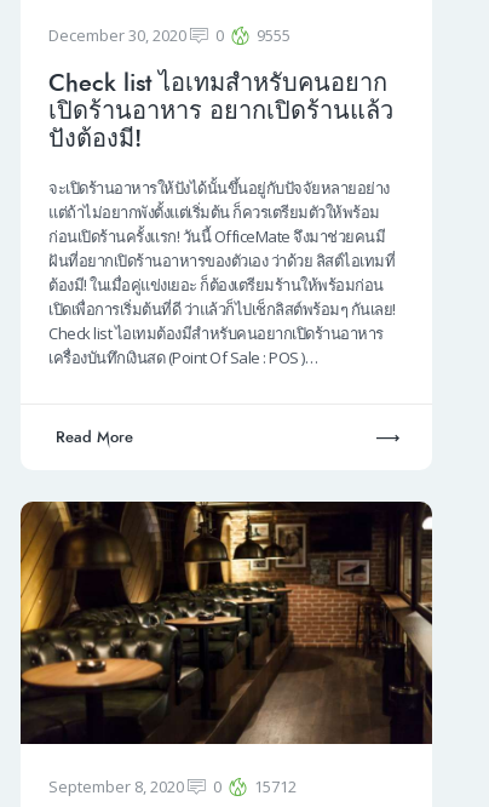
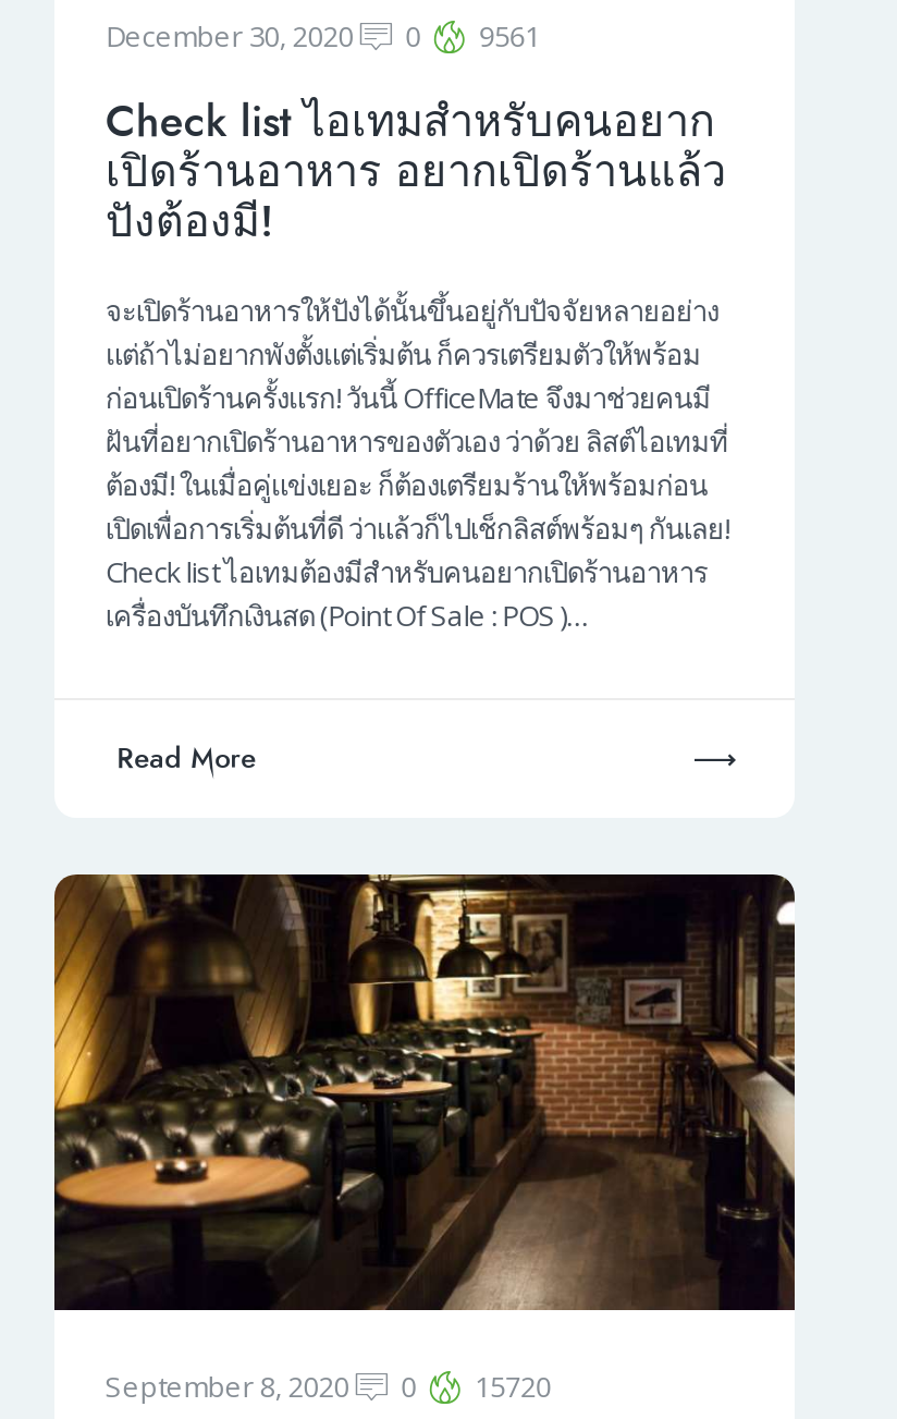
[49,25,291,47] December 30, 2020 0 9555 -> [105,17,540,56] December 30, 2020 0 9561
[49,775,297,797] September 8, 2020 0 15712 -> [105,1366,551,1405] September 8, 2020 0 15720

